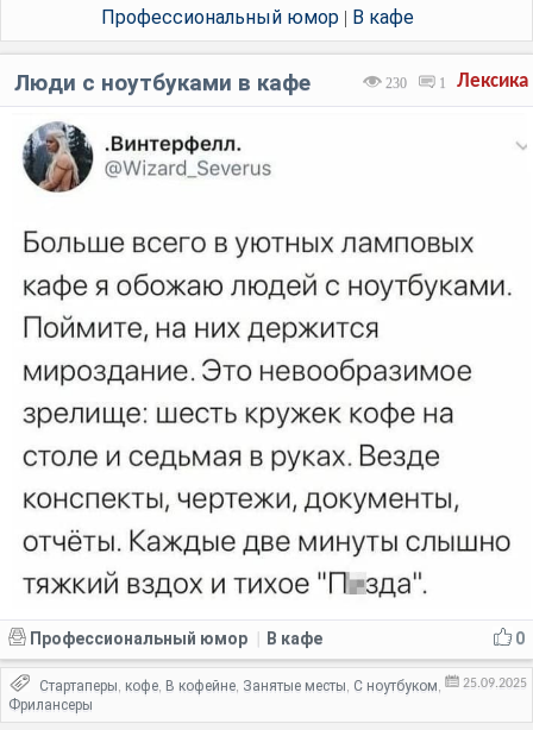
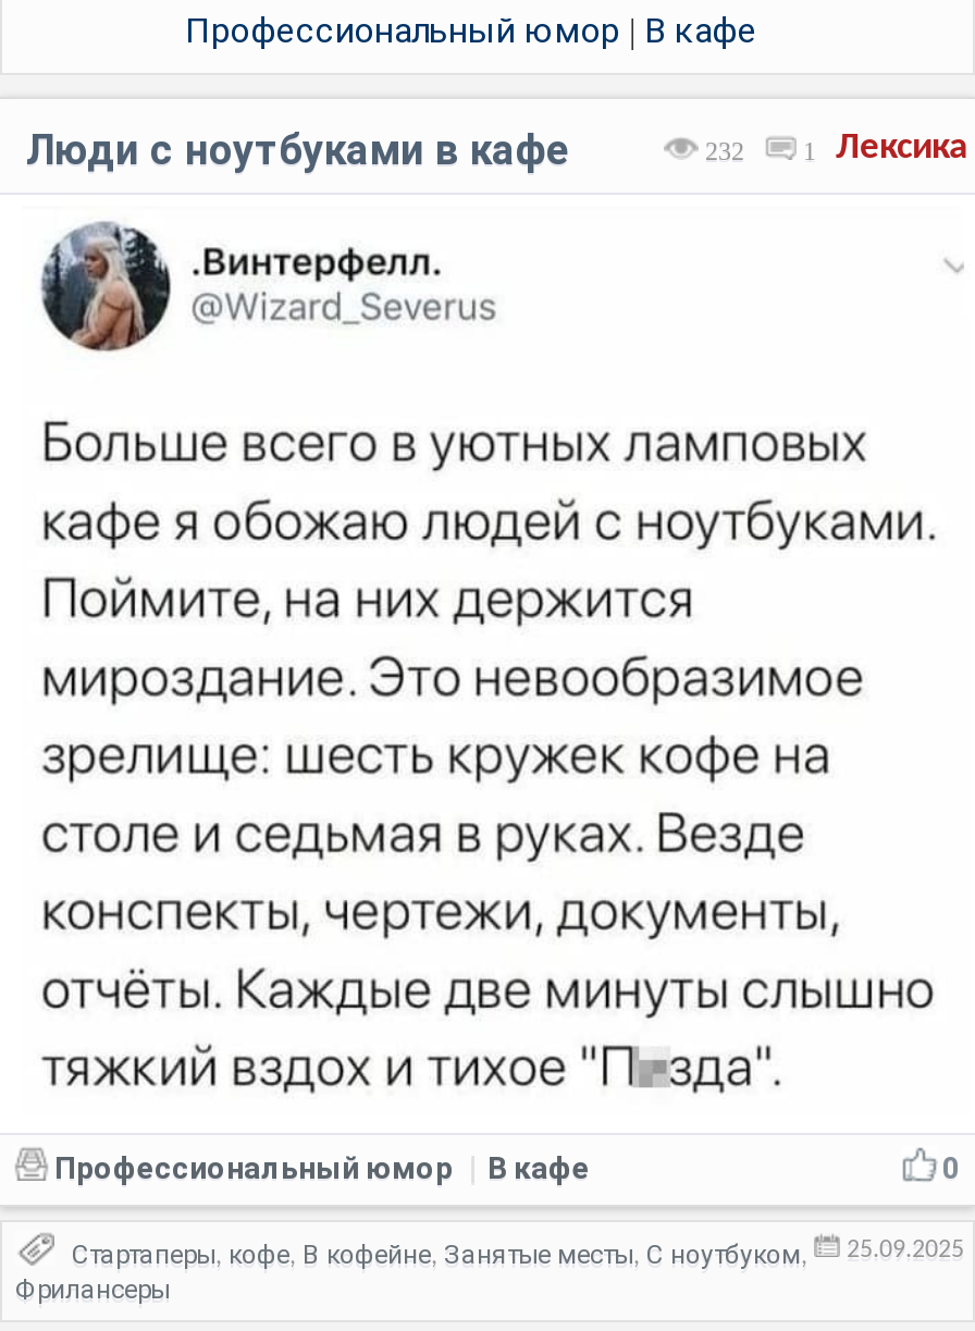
[382,71,528,92] 230 1 Лексика -> [699,130,966,167] 232 1 Лексика

